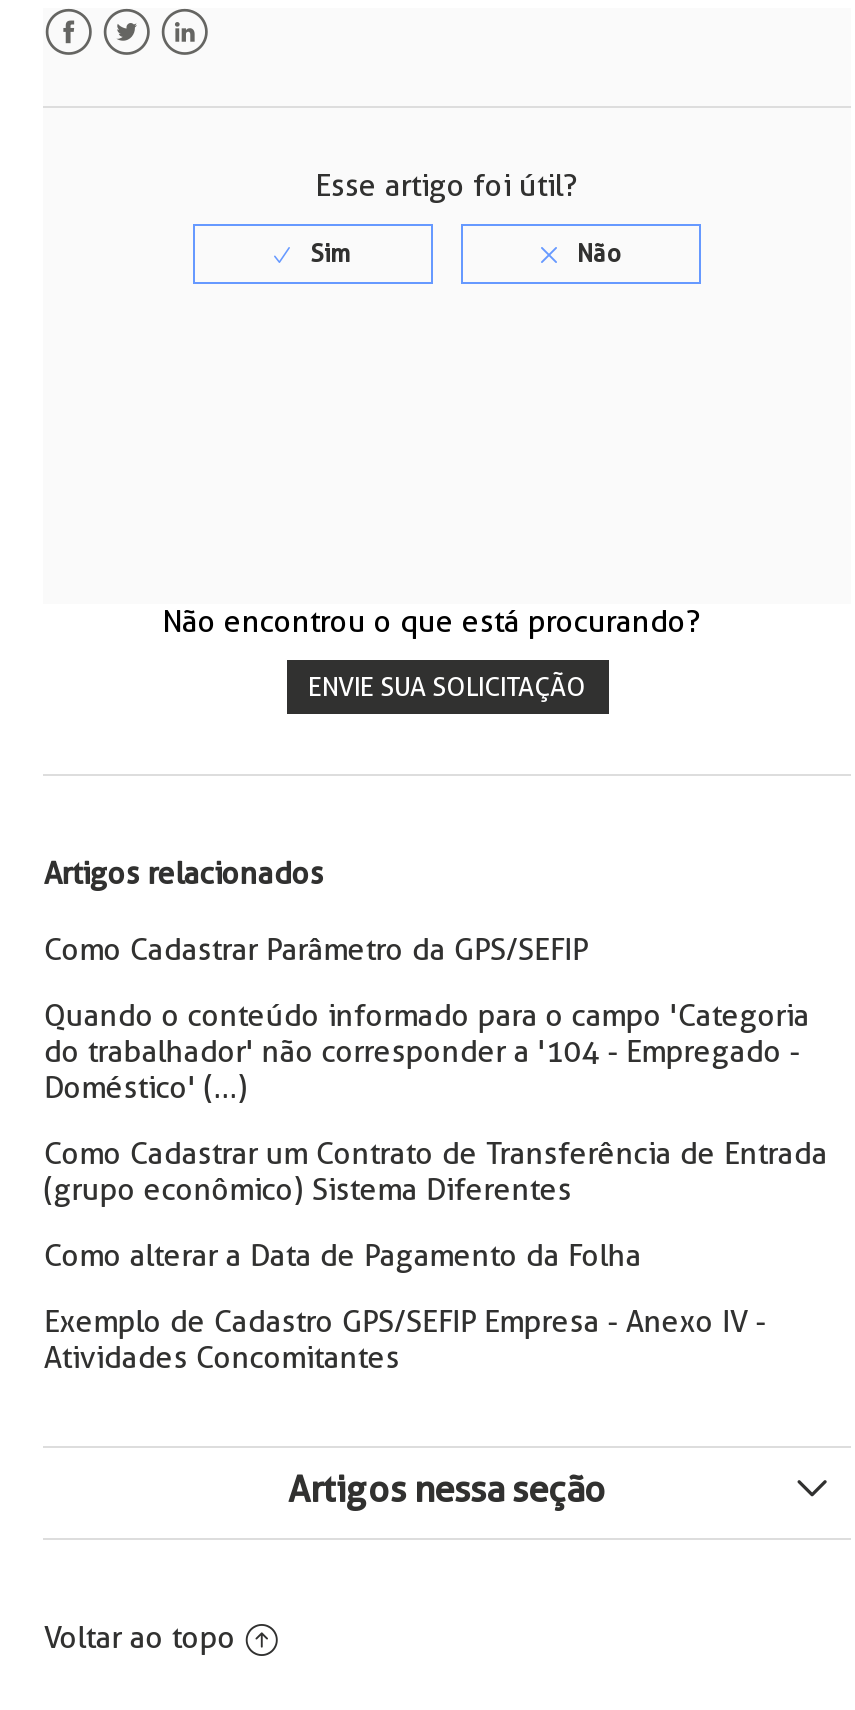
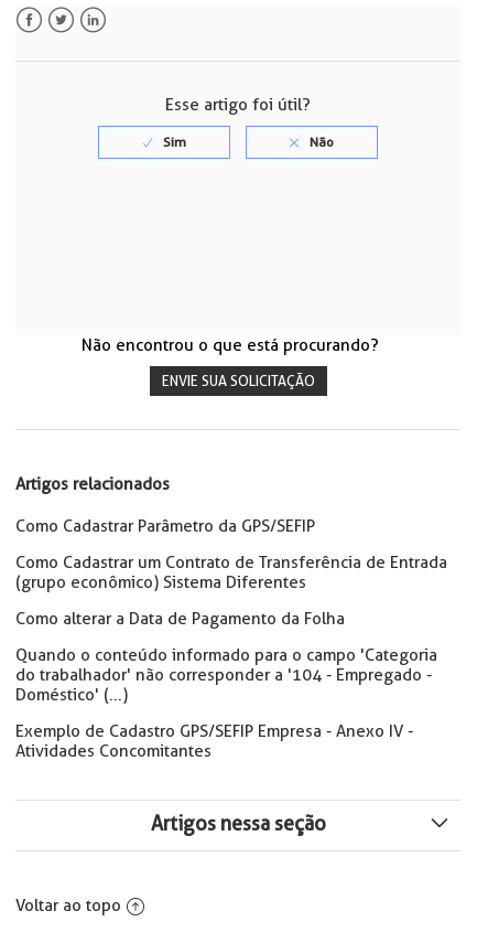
moved [44,998,810,1106] -> [16,645,438,705]: Quando o conteúdo informado para o campo 'Categoria | do trabalhador' não corresponder a '104 - Empregado - | Doméstico' (...)
moved [44,1136,828,1274] -> [16,552,448,629]: Como Cadastrar um Contrato de Transferência de Entrada | (grupo econômico) Sistema Diferentes | Como alterar a Data de Pagamento da Folha

